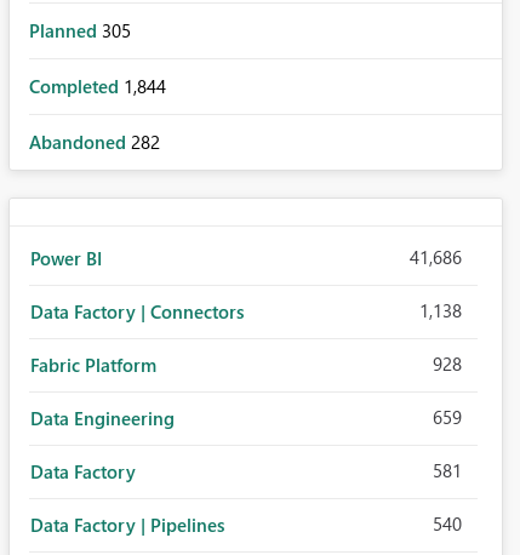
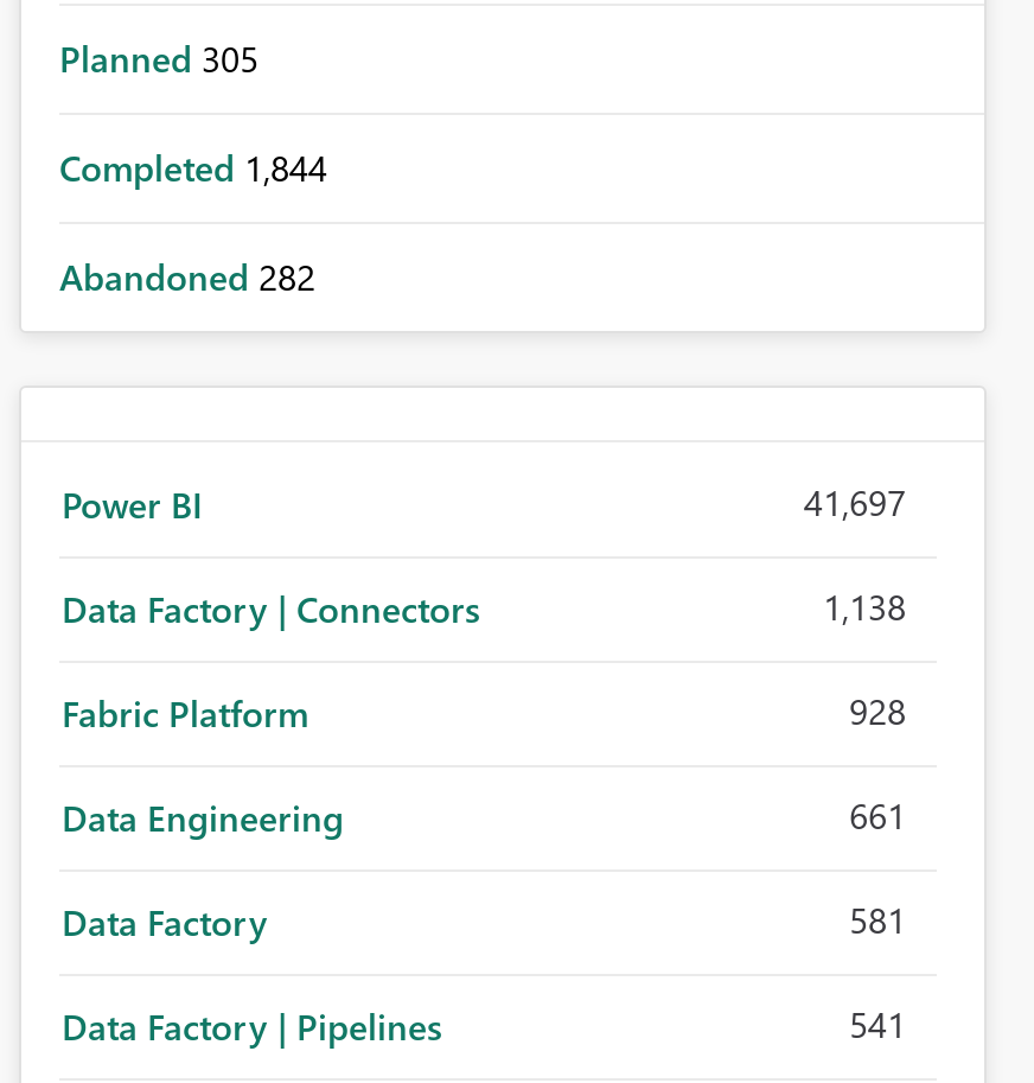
[410,245,462,269] 41,686 -> [804,478,906,525] 41,697
[433,404,462,429] 659 -> [849,791,906,838] 661
[433,511,462,535] 540 -> [849,999,906,1047] 541

